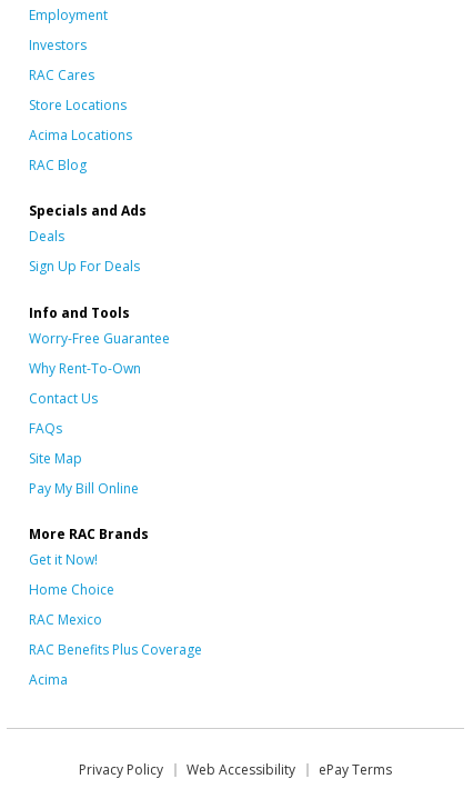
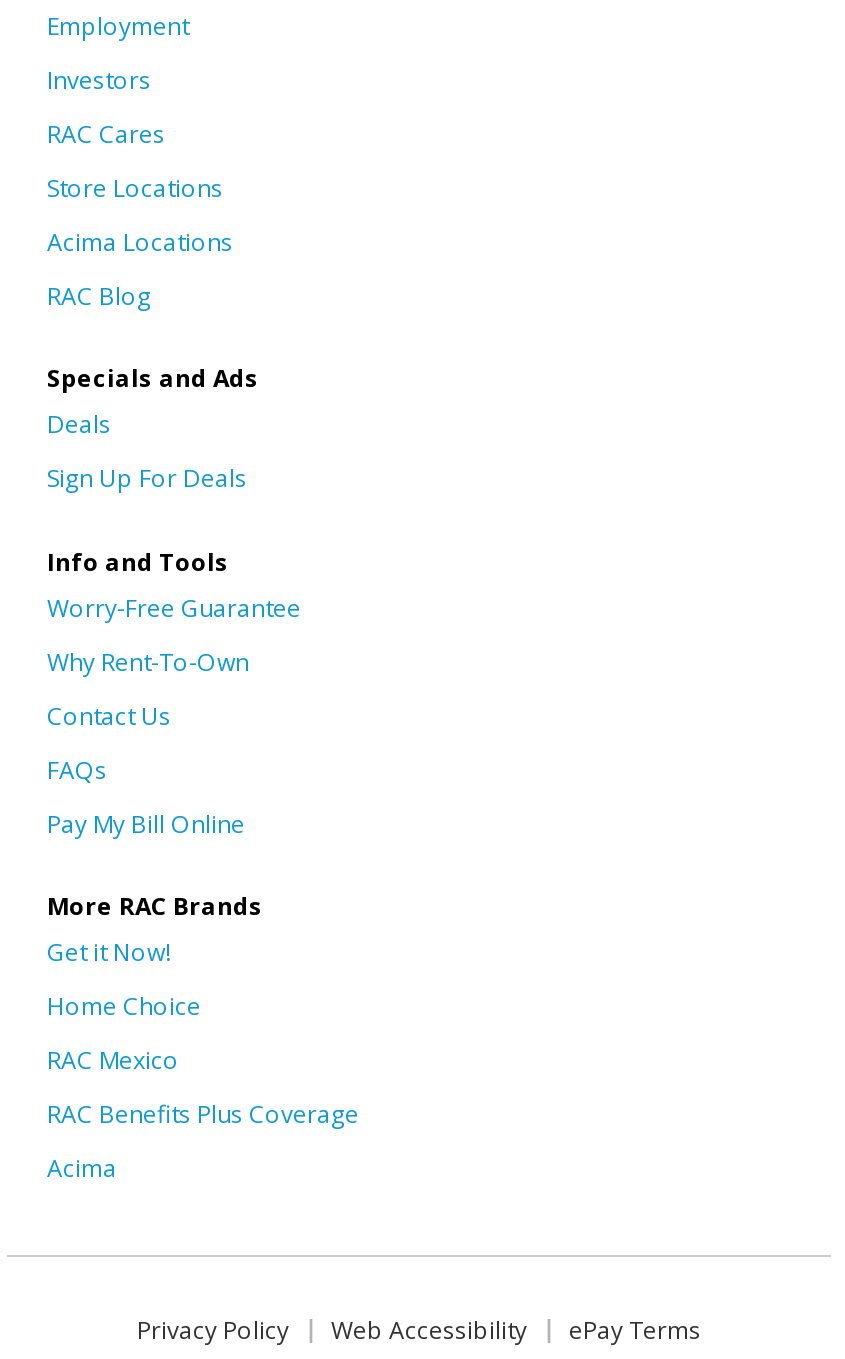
[29,449,82,468] Site Map -> none

